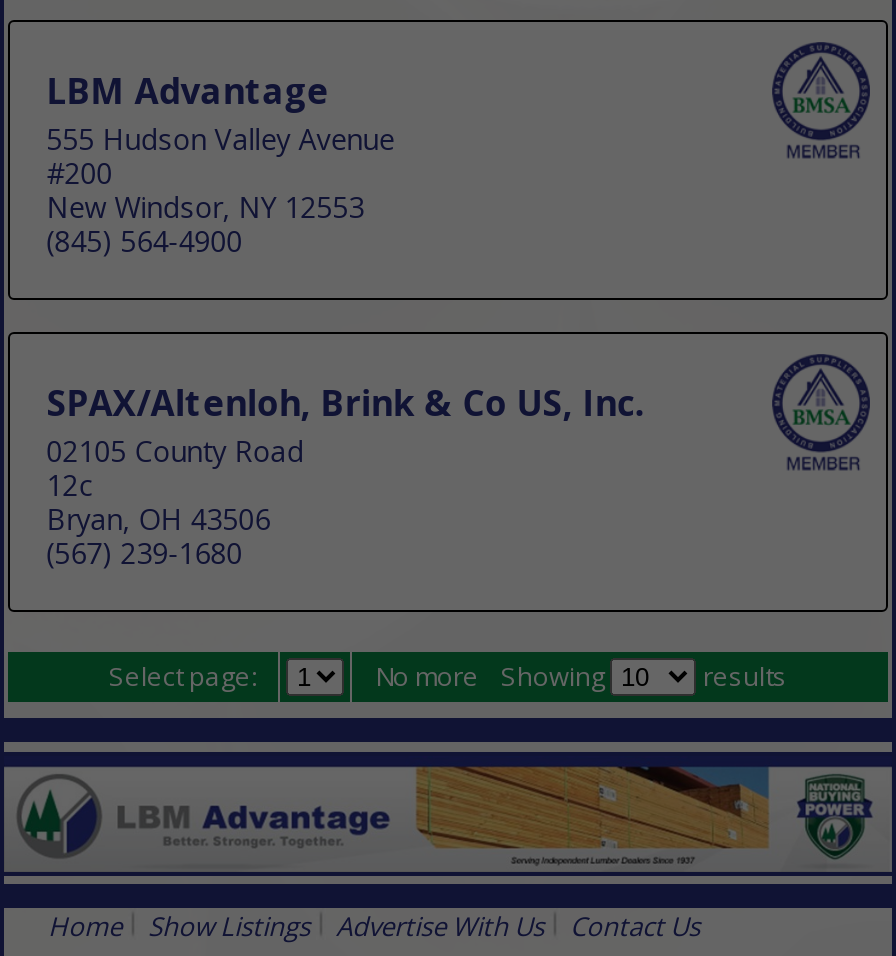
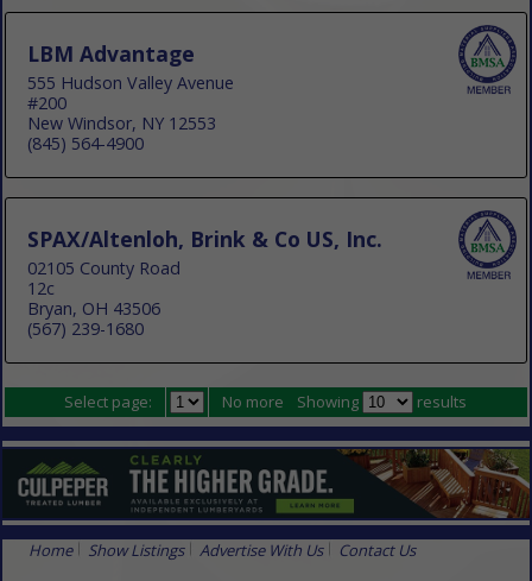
[6,754,890,872] [image] -> [4,448,528,519] [image]

